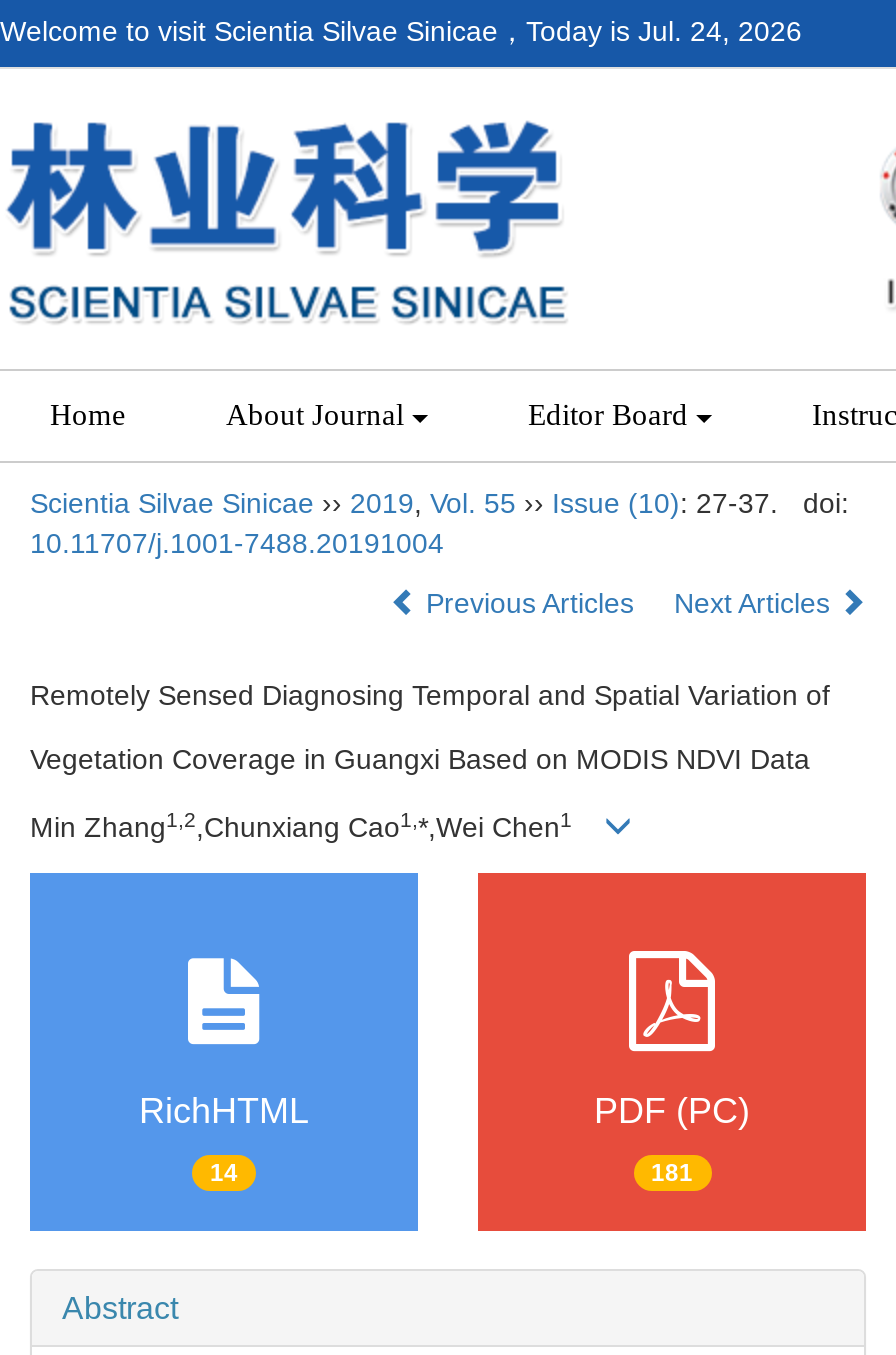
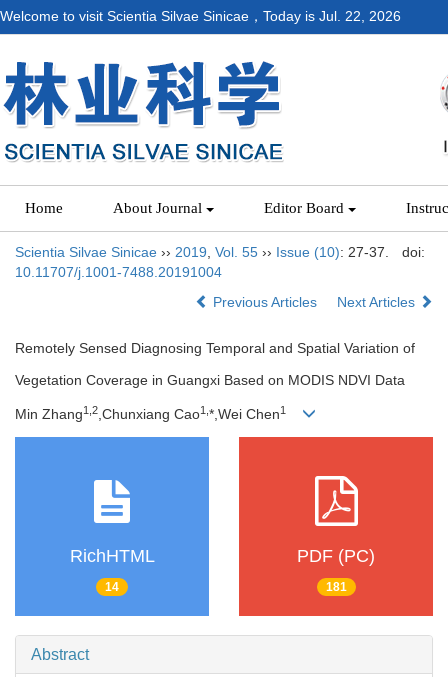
[0,15,802,47] Welcome to visit Scientia Silvae Sinicae，Today is Jul. 24, 2026 -> [0,8,401,24] Welcome to visit Scientia Silvae Sinicae，Today is Jul. 22, 2026

